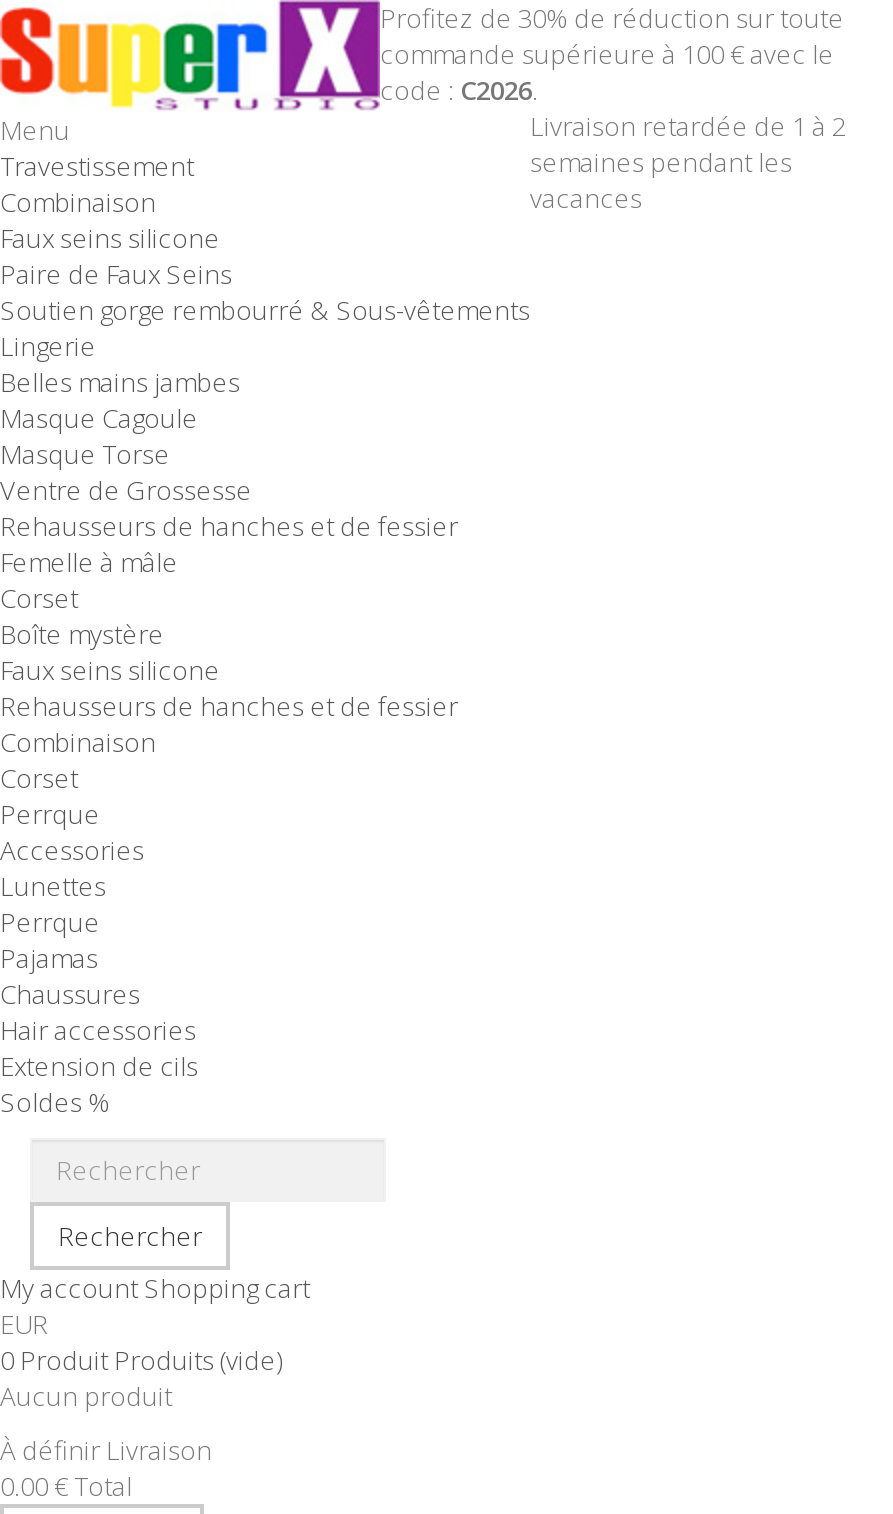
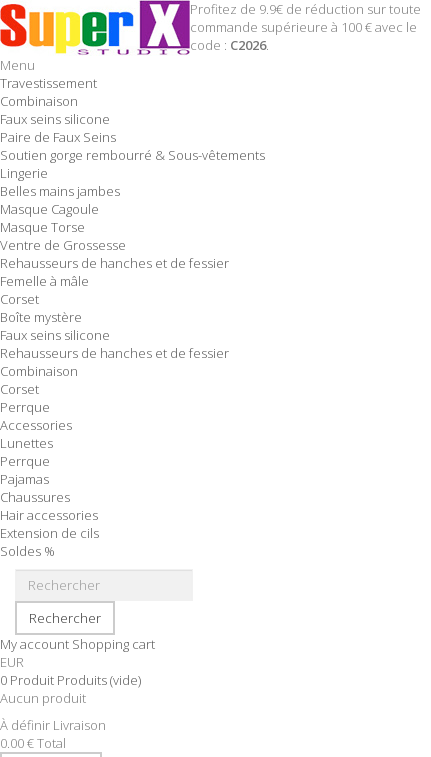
[380,0,844,36] Profitez de 30% de réduction sur toute -> [190,0,421,18] Profitez de 9.9€ de réduction sur toute
[530,108,846,216] Livraison retardée de 1 à 2 | semaines pendant les | vacances -> none

